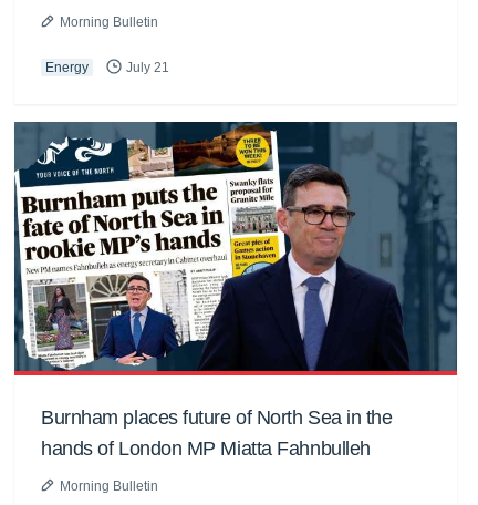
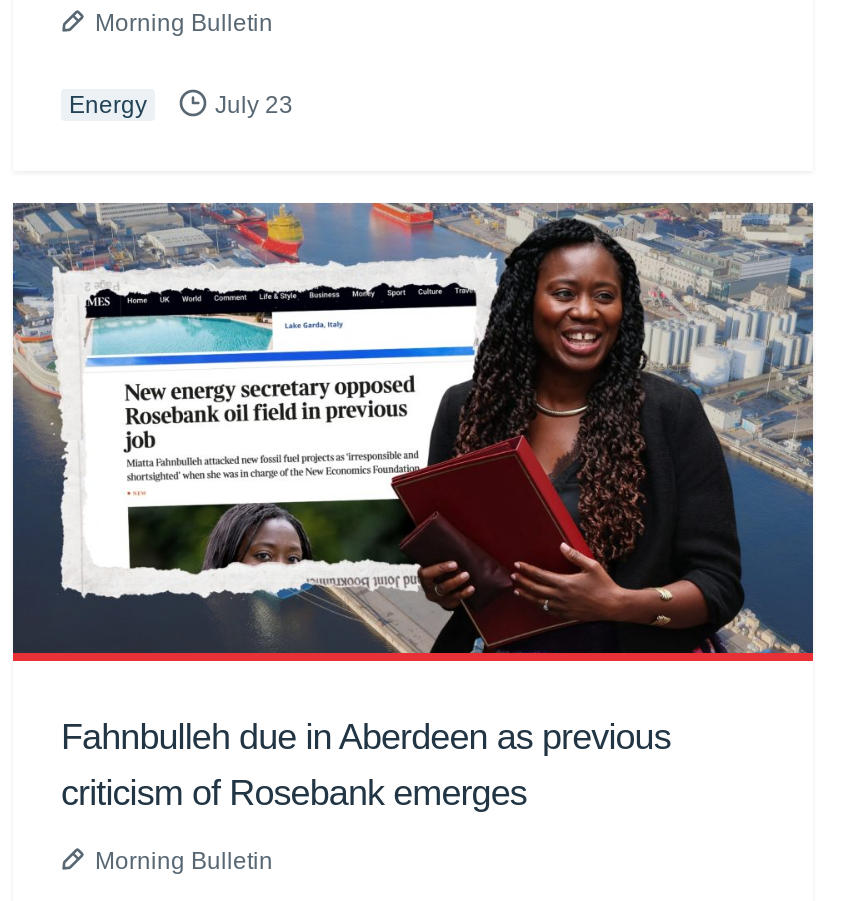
[123,60,169,75] July 21 -> [209,91,293,119] July 23
[13,121,458,460] [image] | Burnham places future of North Sea in the | hands of London MP Miatta Fahnbulleh -> [11,201,815,813] [image] | Fahnbulleh due in Aberdeen as previous | criticism of Rosebank emerges

